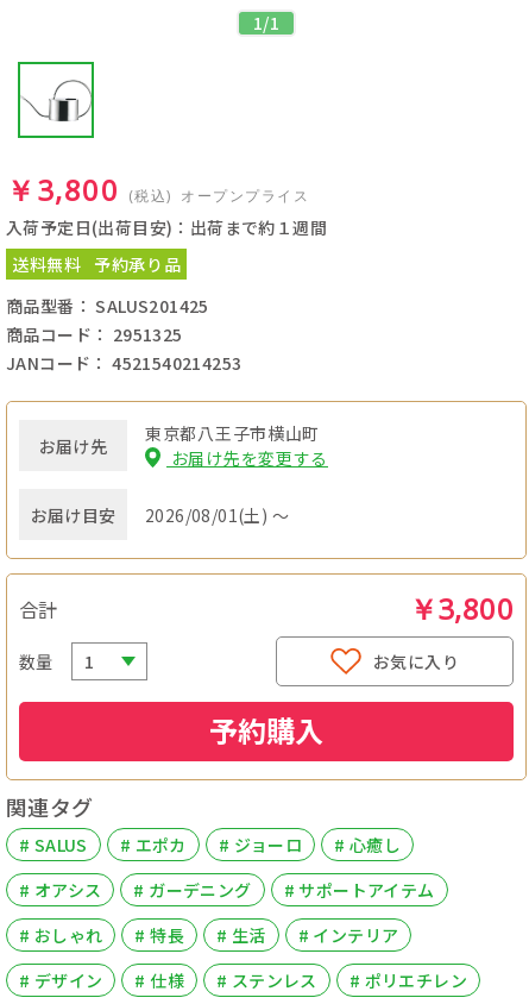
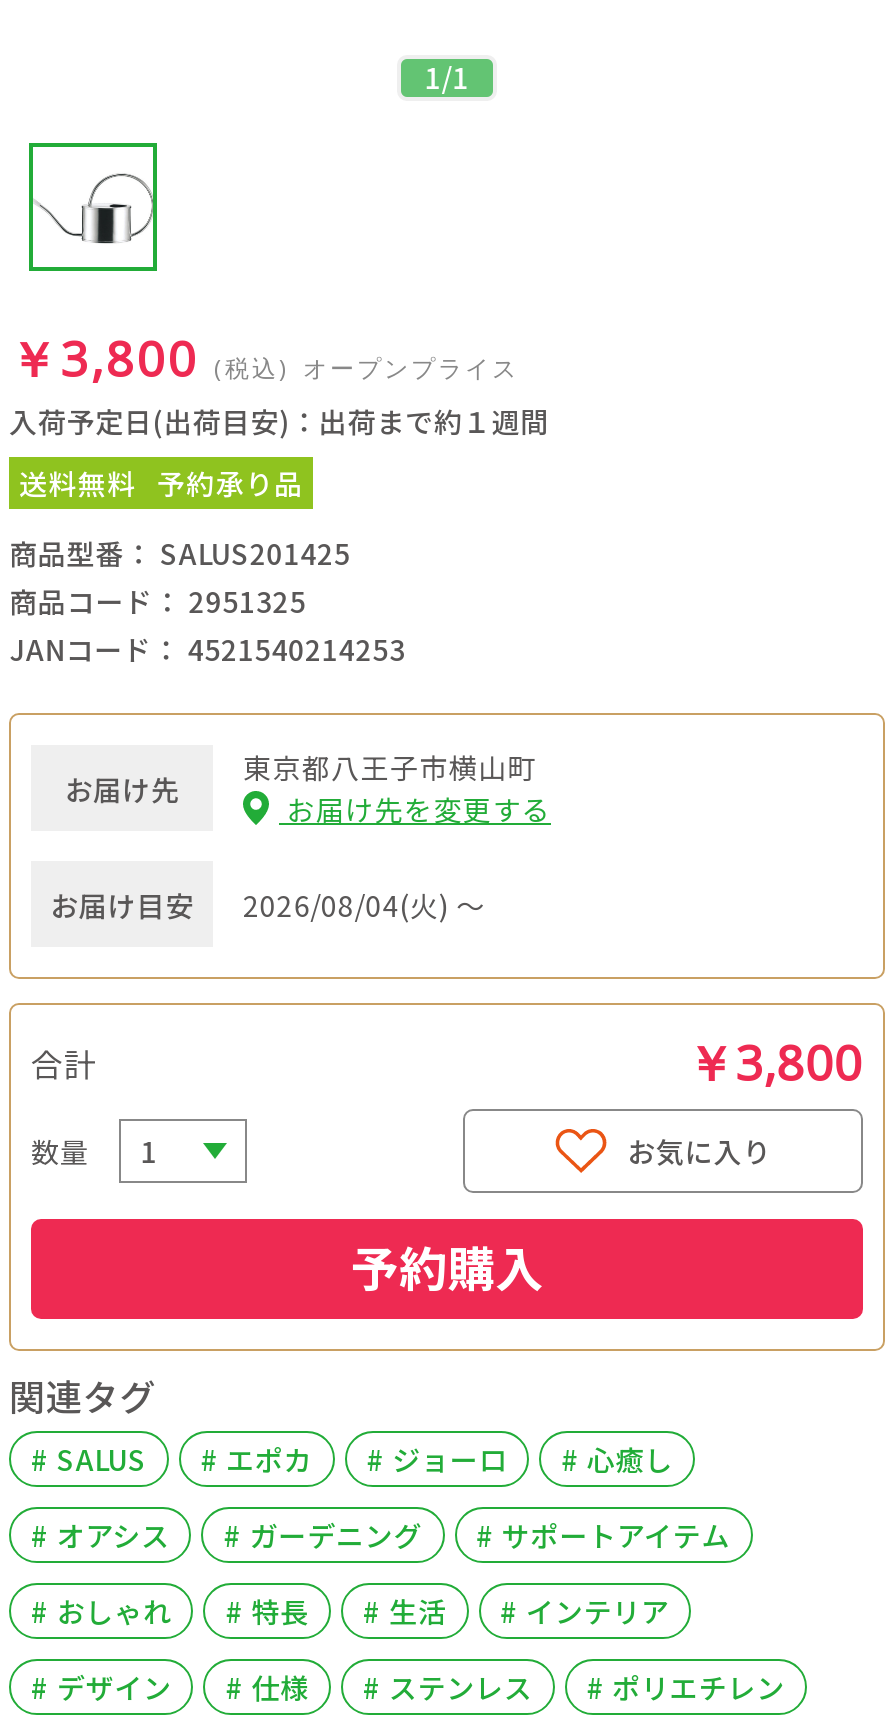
[30,503,289,526] お届け目安 2026/08/01(土) ～ -> [50,884,485,924] お届け目安 2026/08/04(火) ～

